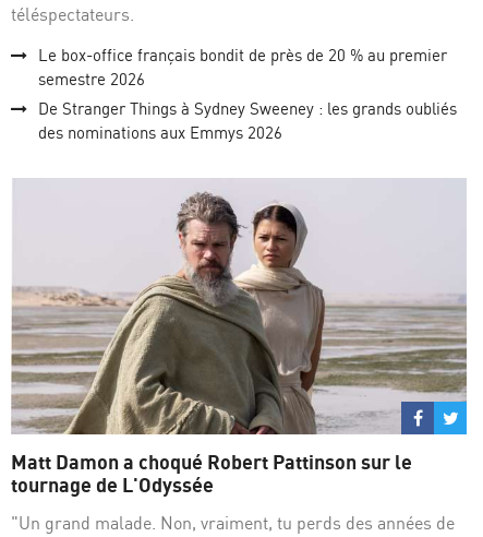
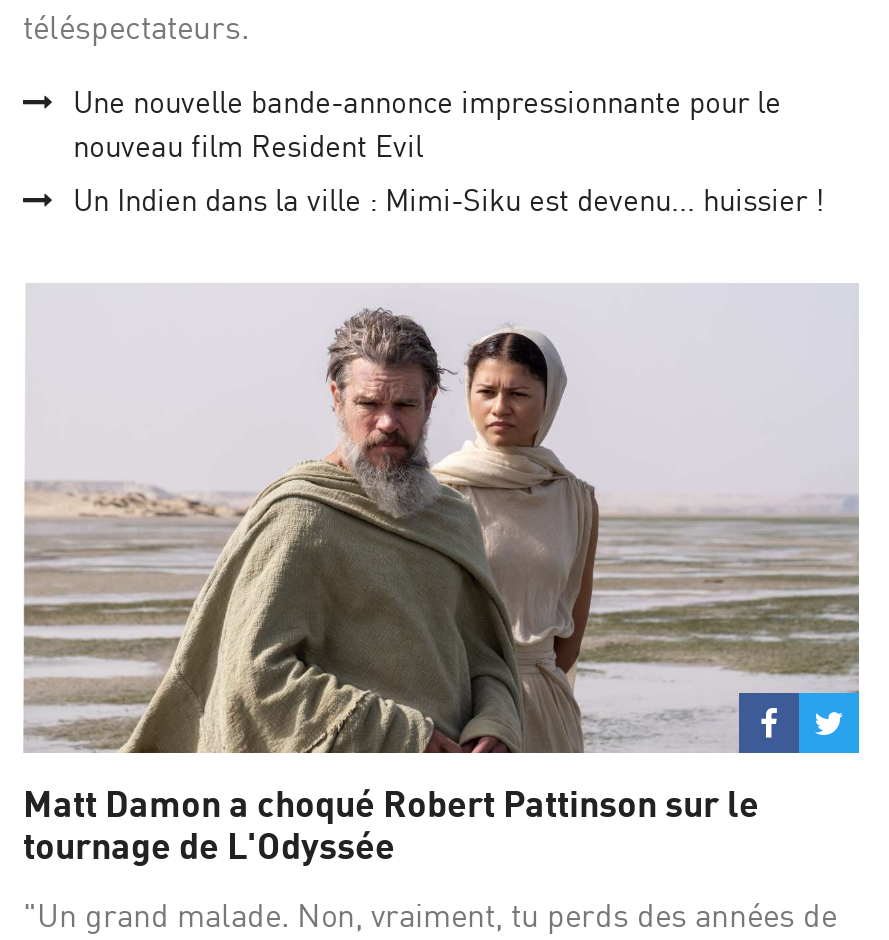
[38,45,457,143] Le box-office français bondit de près de 20 % au premier | semestre 2026 | De Stranger Things à Sydney Sweeney : les grands oubliés | des nominations aux Emmys 2026 -> [73,82,825,218] Une nouvelle bande-annonce impressionnante pour le | nouveau film Resident Evil | Un Indien dans la ville : Mimi-Siku est devenu... huissier !

